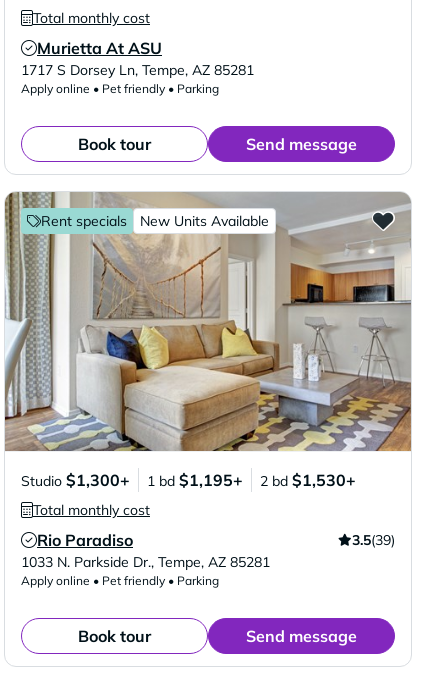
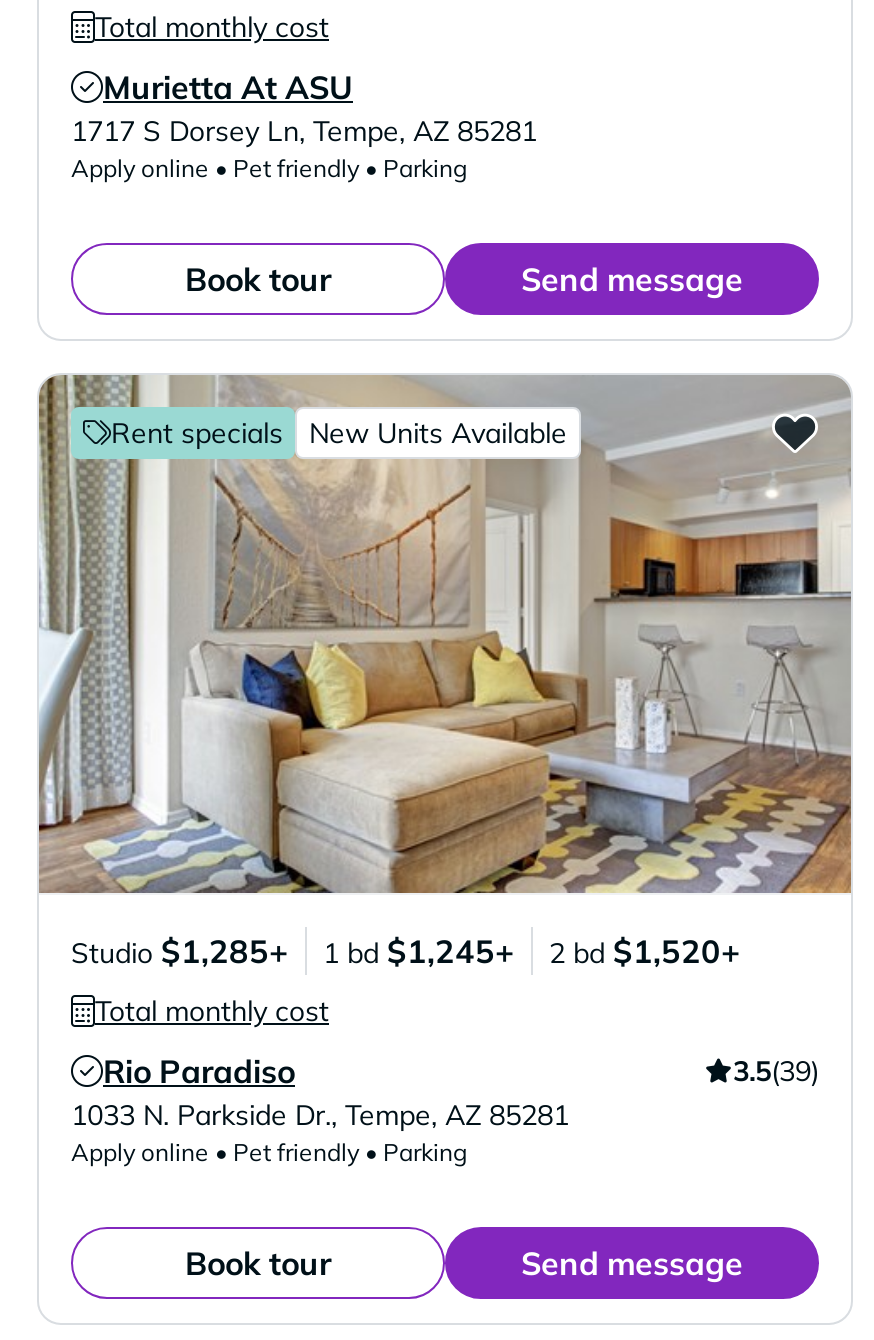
[21,470,130,490] Studio $1,300+ -> [71,931,289,971] Studio $1,285+
[147,470,243,490] 1 bd $1,195+ -> [323,931,515,971] 1 bd $1,245+
[260,470,356,490] 2 bd $1,530+ -> [549,931,741,971] 2 bd $1,520+

